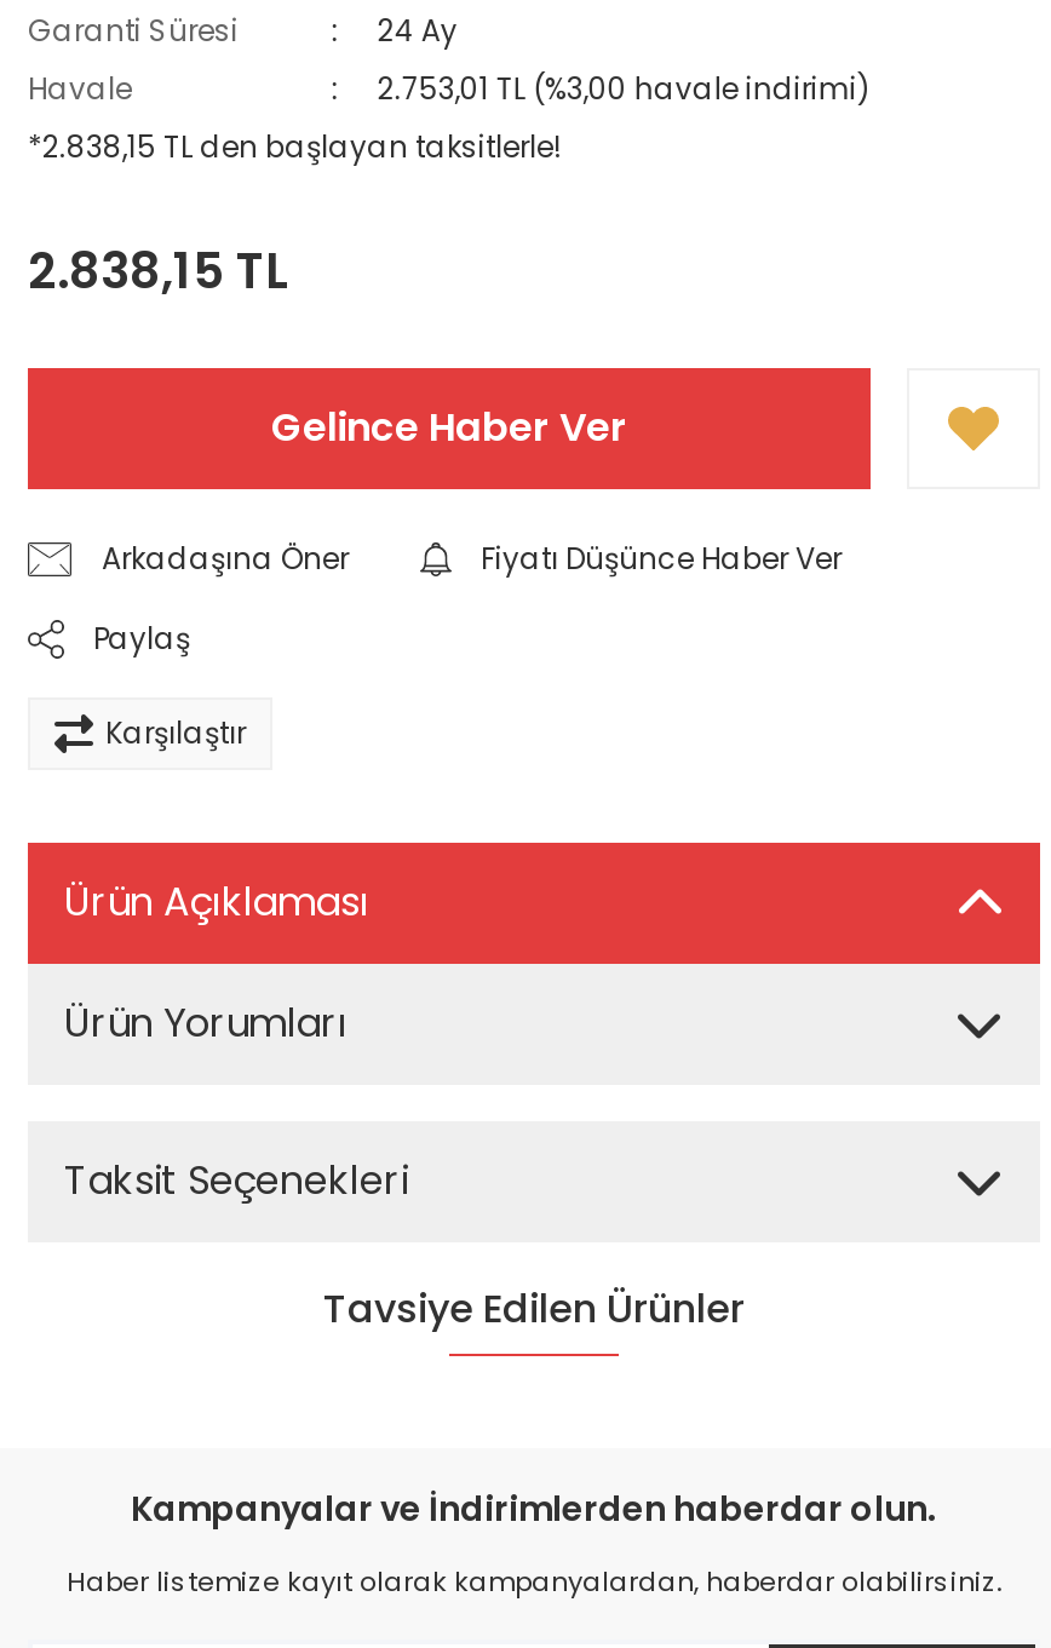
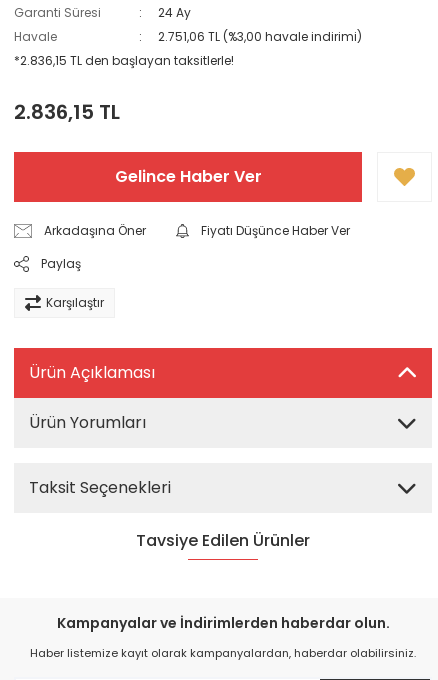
[378,68,869,109] 2.753,01 TL (%3,00 havale indirimi) -> [158,28,362,45] 2.751,06 TL (%3,00 havale indirimi)
[28,126,561,167] *2.838,15 TL den başlayan taksitlerle! -> [14,52,234,69] *2.836,15 TL den başlayan taksitlerle!
[28,237,287,305] 2.838,15 TL -> [14,98,120,126] 2.836,15 TL

